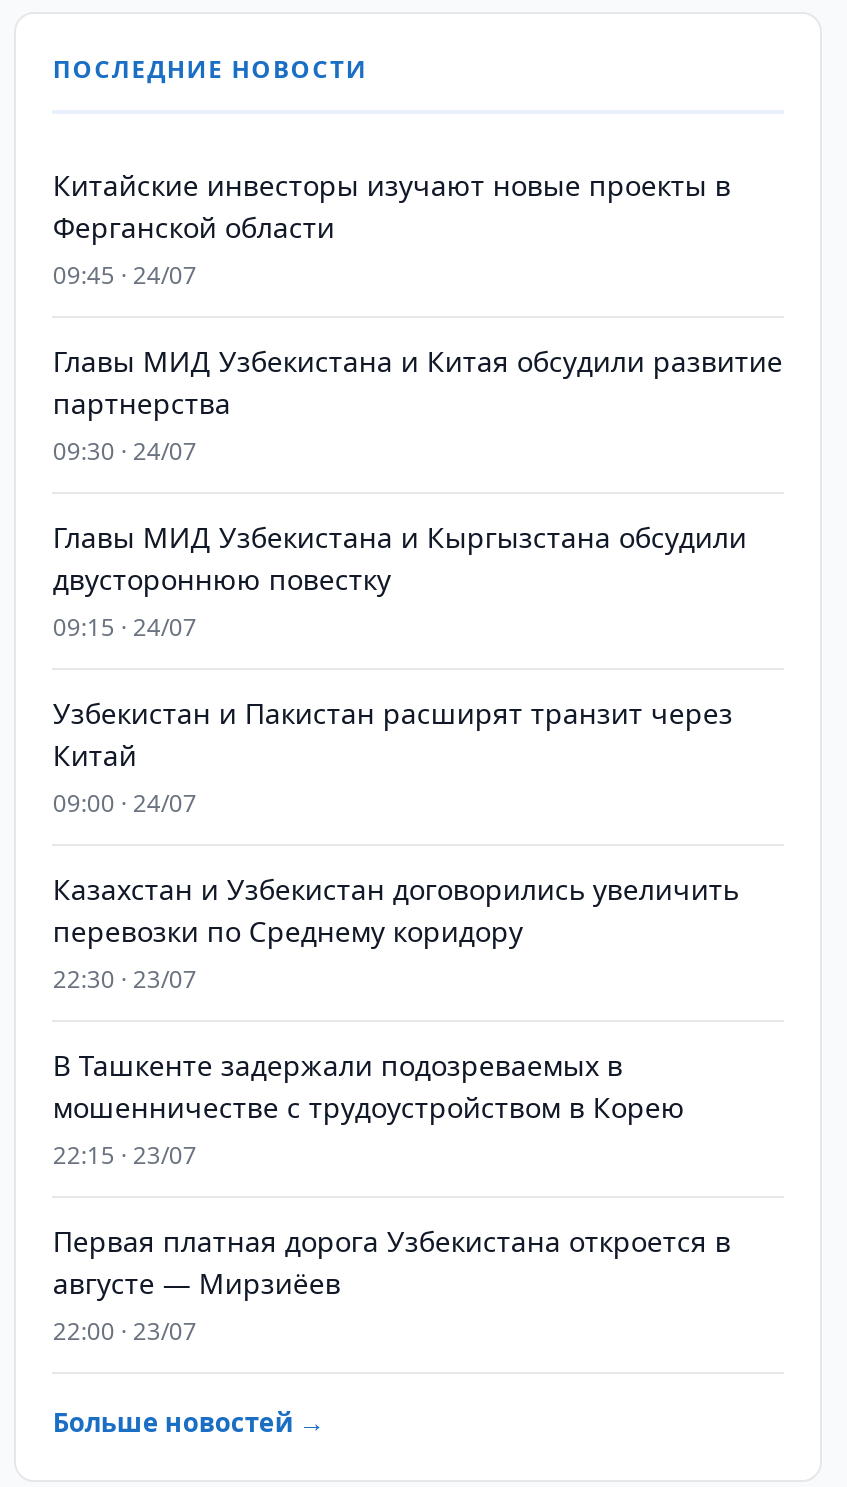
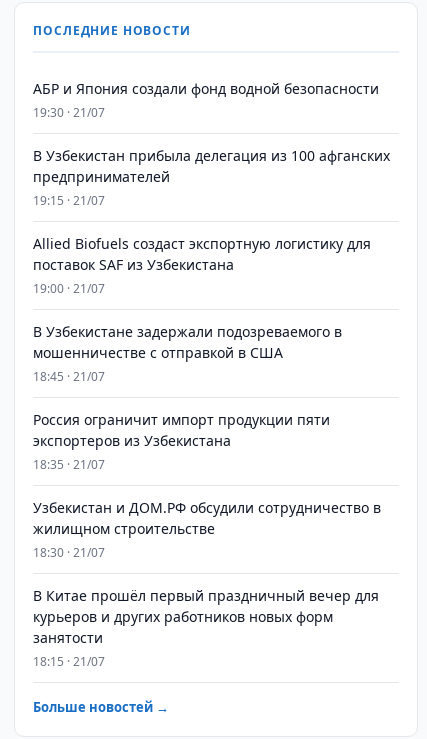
[53,166,731,292] Китайские инвесторы изучают новые проекты в | Ферганской области | 09:45 · 24/07 -> [33,79,379,121] АБР и Япония создали фонд водной безопасности | 19:30 · 21/07
[53,342,783,468] Главы МИД Узбекистана и Китая обсудили развитие | партнерства | 09:30 · 24/07 -> [33,146,390,209] В Узбекистан прибыла делегация из 100 афганских | предпринимателей | 19:15 · 21/07
[53,518,747,644] Главы МИД Узбекистана и Кыргызстана обсудили | двустороннюю повестку | 09:15 · 24/07 -> [33,234,371,297] Allied Biofuels создаст экспортную логистику для | поставок SAF из Узбекистана | 19:00 · 21/07
[53,694,733,820] Узбекистан и Пакистан расширят транзит через | Китай | 09:00 · 24/07 -> [33,322,342,385] В Узбекистане задержали подозреваемого в | мошенничестве с отправкой в США | 18:45 · 21/07
[53,870,739,996] Казахстан и Узбекистан договорились увеличить | перевозки по Среднему коридору | 22:30 · 23/07 -> [33,410,330,473] Россия ограничит импорт продукции пяти | экспортеров из Узбекистана | 18:35 · 21/07
[53,1046,685,1172] В Ташкенте задержали подозреваемых в | мошенничестве с трудоустройством в Корею | 22:15 · 23/07 -> [33,498,381,561] Узбекистан и ДОМ.РФ обсудили сотрудничество в | жилищном строительстве | 18:30 · 21/07
[53,1222,731,1348] Первая платная дорога Узбекистана откроется в | августе — Мирзиёев | 22:00 · 23/07 -> [33,586,379,670] В Китае прошёл первый праздничный вечер для | курьеров и других работников новых форм | занятости | 18:15 · 21/07

